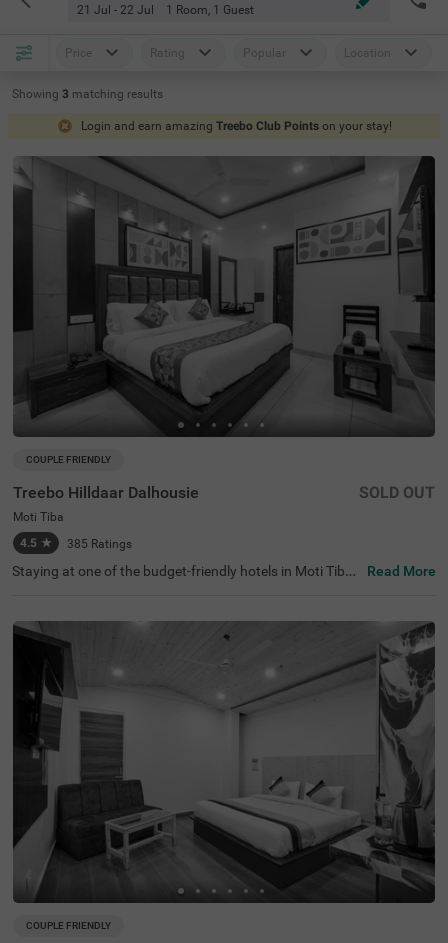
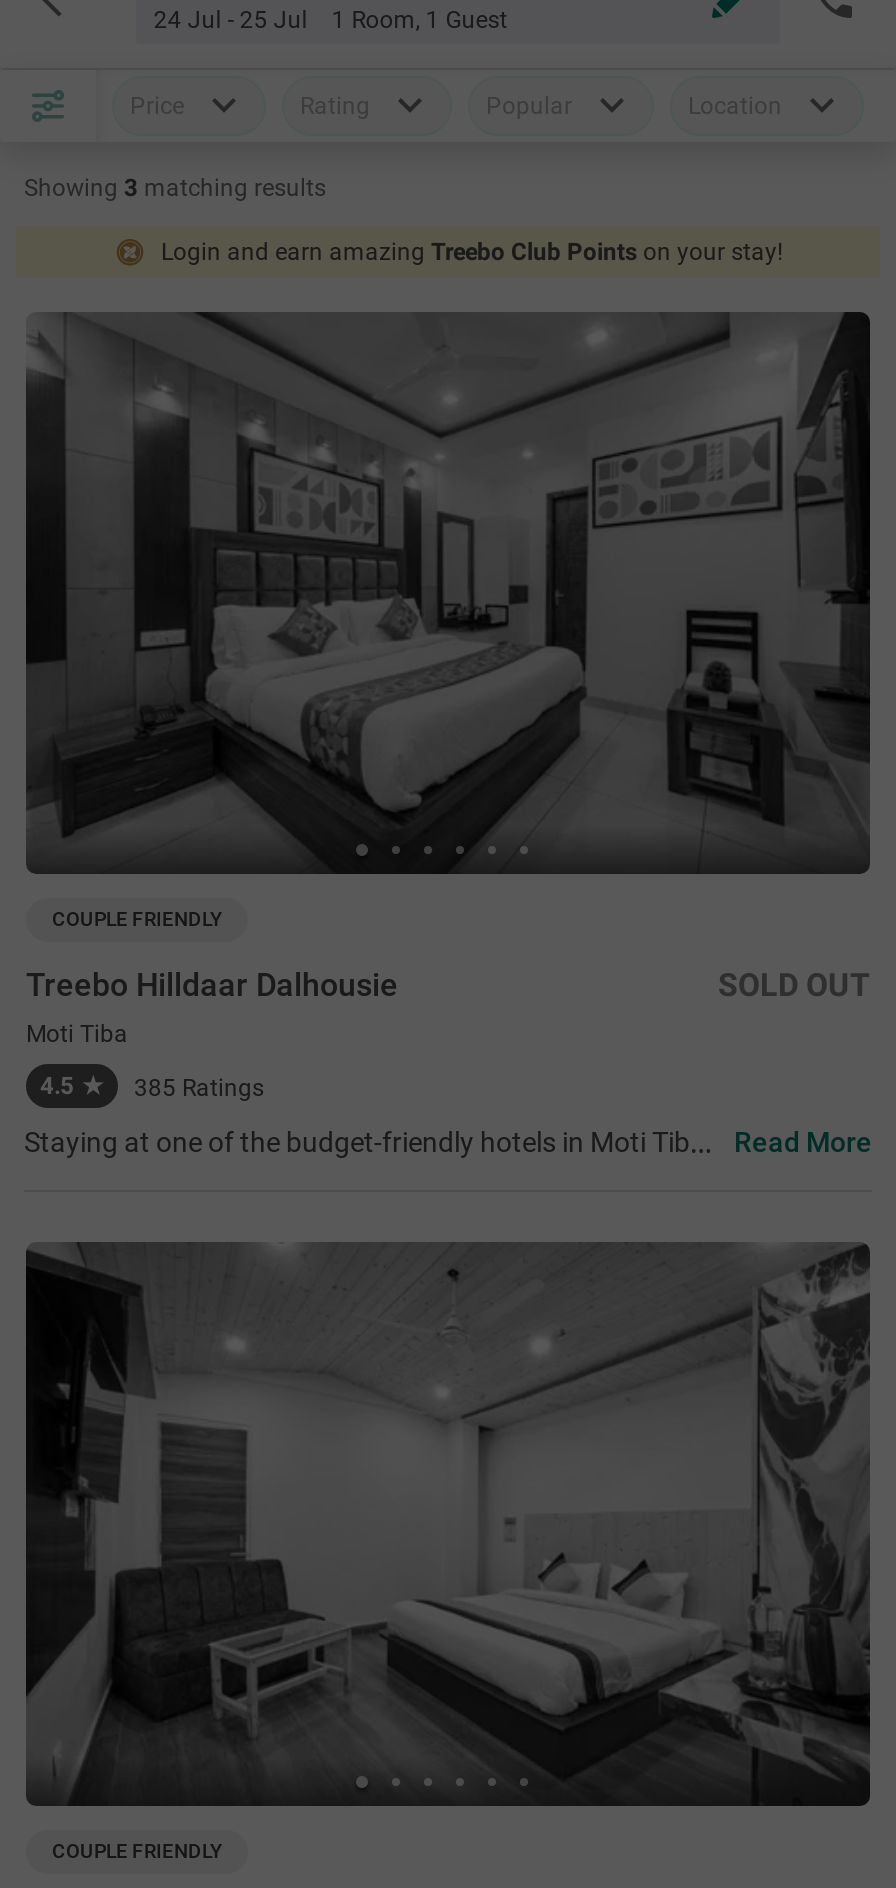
[77,3,254,17] 21 Jul - 22 Jul 1 Room, 1 Guest -> [154,6,508,34] 24 Jul - 25 Jul 1 Room, 1 Guest

